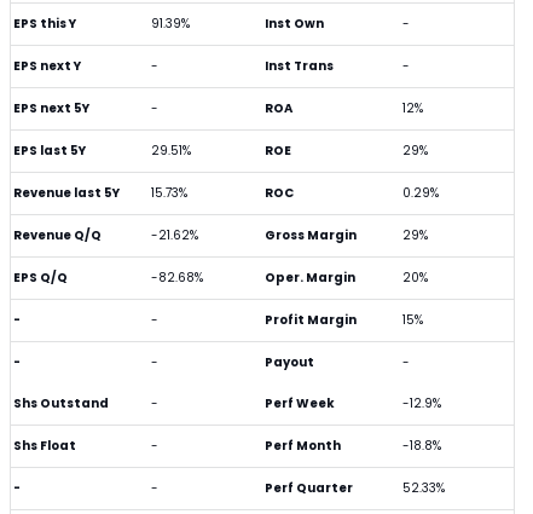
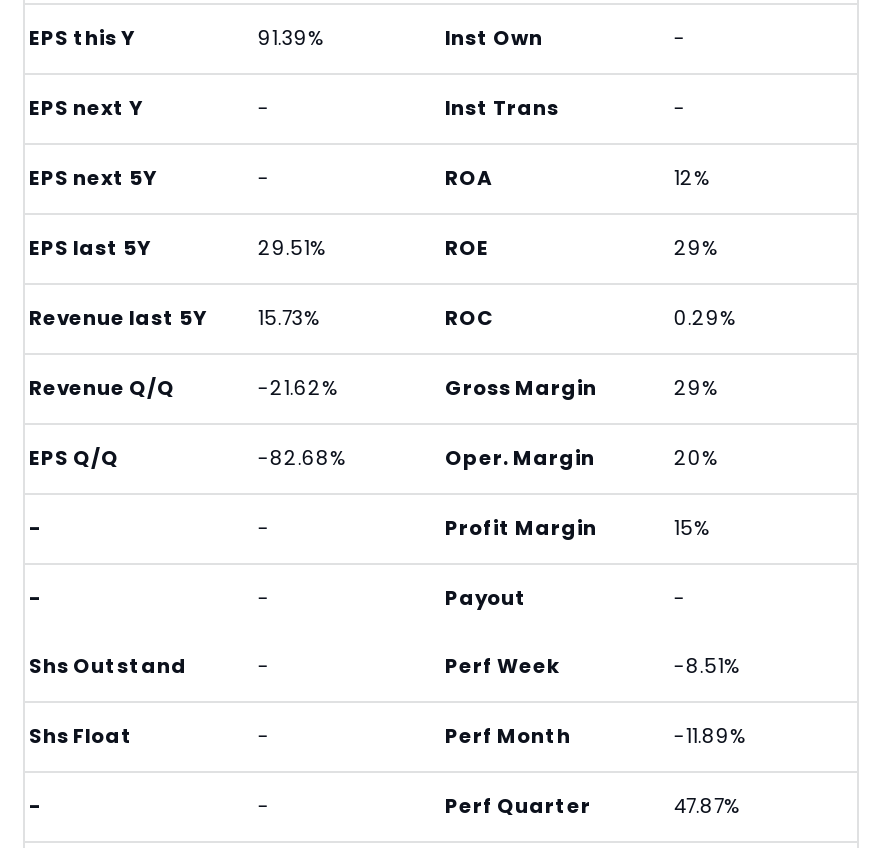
[403,394,442,412] -12.9% -> [674,651,738,681] -8.51%
[403,437,442,455] -18.8% -> [674,721,744,751] -11.89%
[403,479,445,497] 52.33% -> [674,791,738,821] 47.87%

